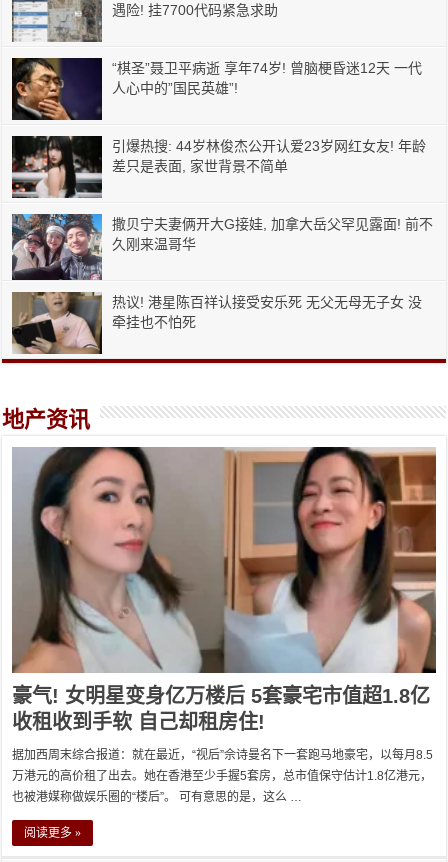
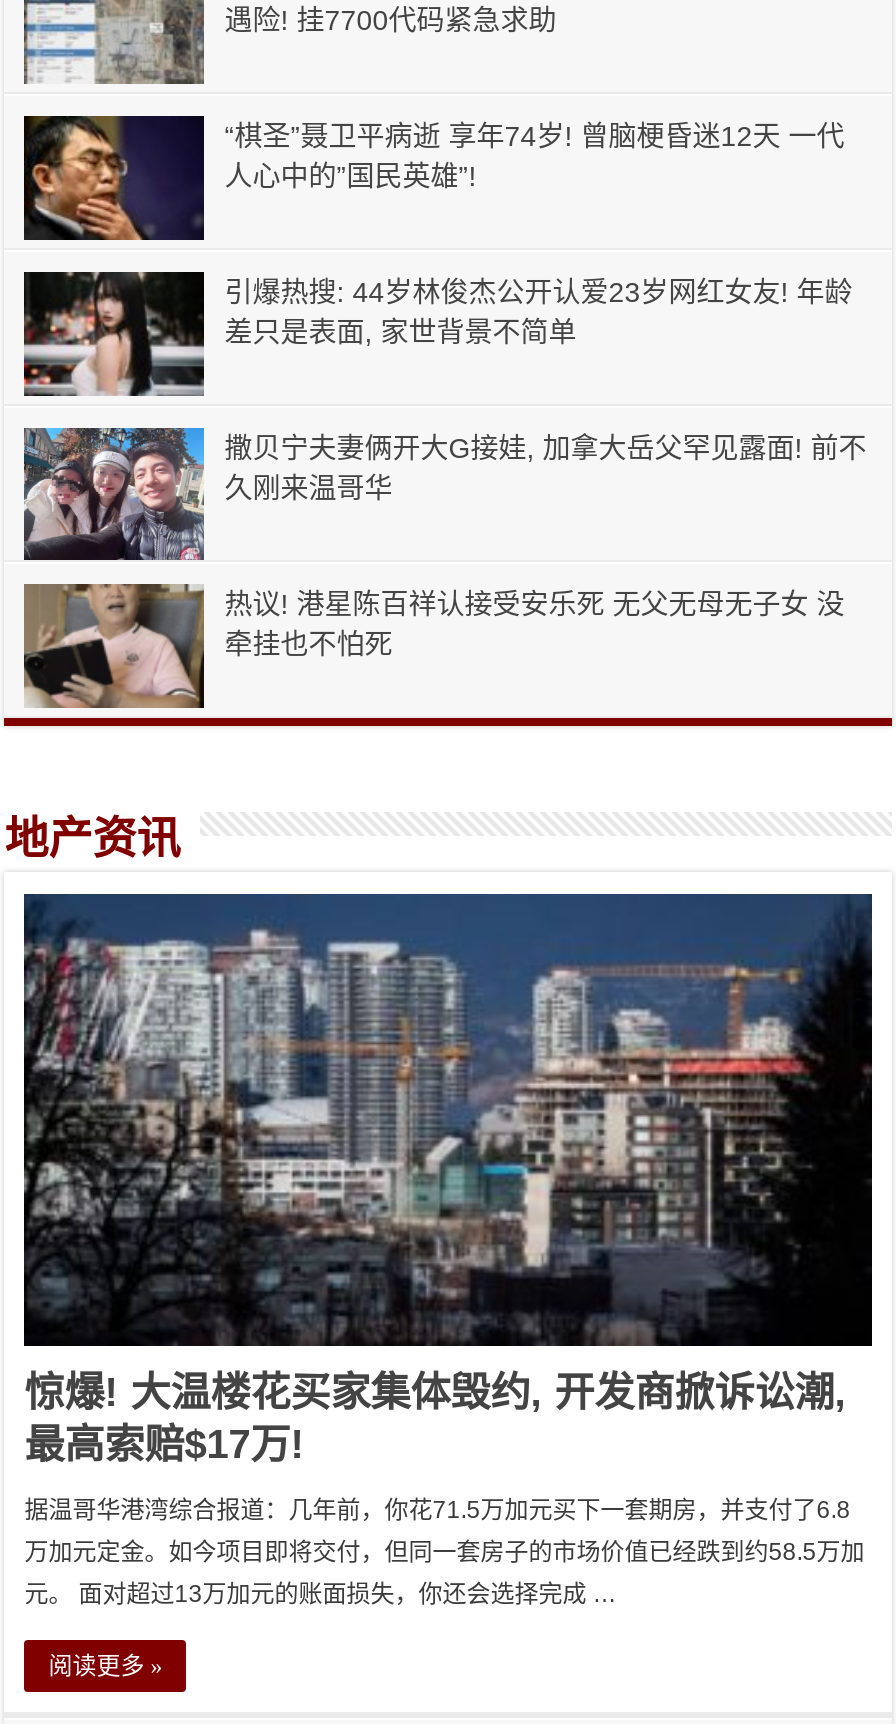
[11,446,437,732] [image] | 豪气! 女明星变身亿万楼后 5套豪宅市值超1.8亿 | 收租收到手软 自己却租房住! -> [22,892,874,1465] [image] | 惊爆! 大温楼花买家集体毁约, 开发商掀诉讼潮, | 最高索赔$17万!
[12,747,433,761] 据加西周末综合报道：就在最近，“视后”佘诗曼名下一套跑马地豪宅，以每月8.5 -> [24,1495,850,1523] 据温哥华港湾综合报道：几年前，你花71.5万加元买下一套期房，并支付了6.8
[12,768,432,782] 万港元的高价租了出去。她在香港至少手握5套房，总市值保守估计1.8亿港元， -> [24,1537,864,1565] 万加元定金。如今项目即将交付，但同一套房子的市场价值已经跌到约58.5万加
[12,789,302,803] 也被港媒称做娱乐圈的“楼后”。 可有意思的是，这么 … -> [24,1579,616,1607] 元。 面对超过13万加元的账面损失，你还会选择完成 …

